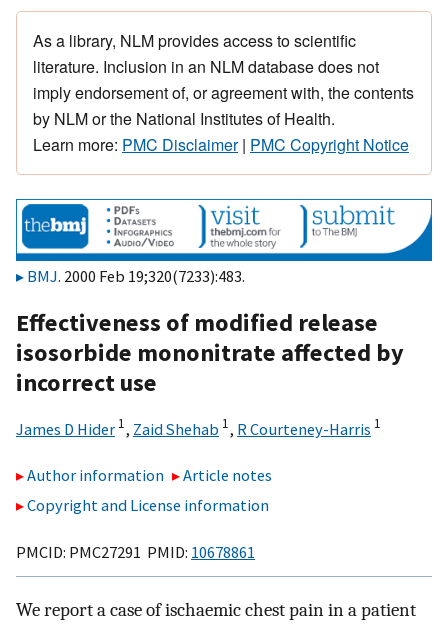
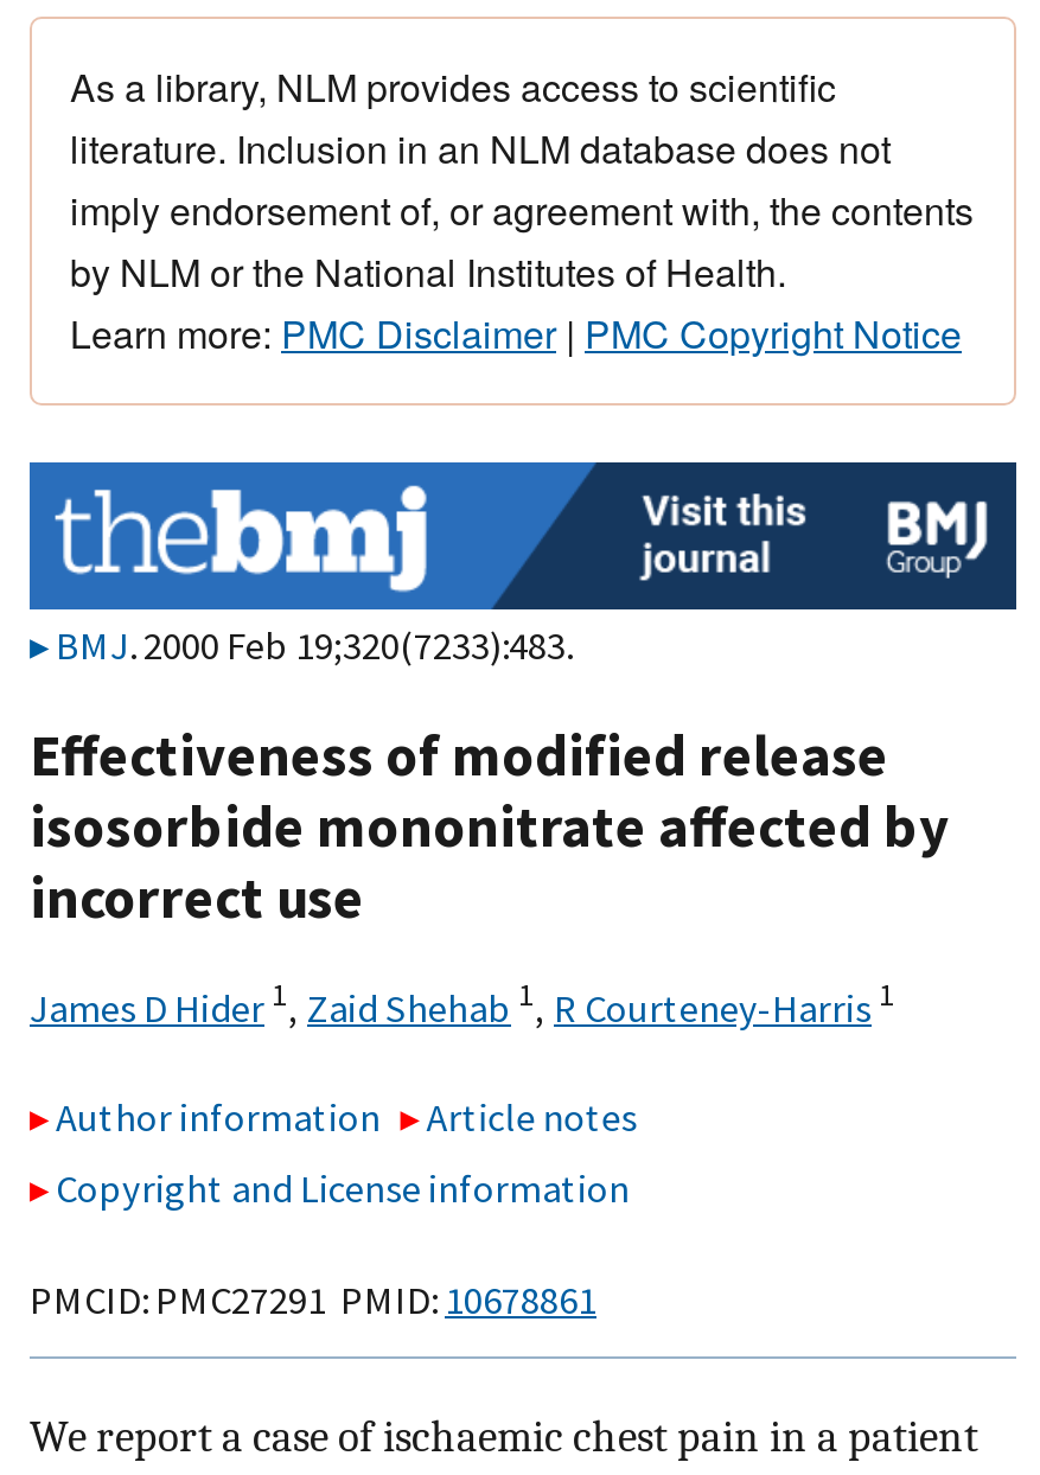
[16,198,433,261] [image] -> [30,460,1019,609] [image]

